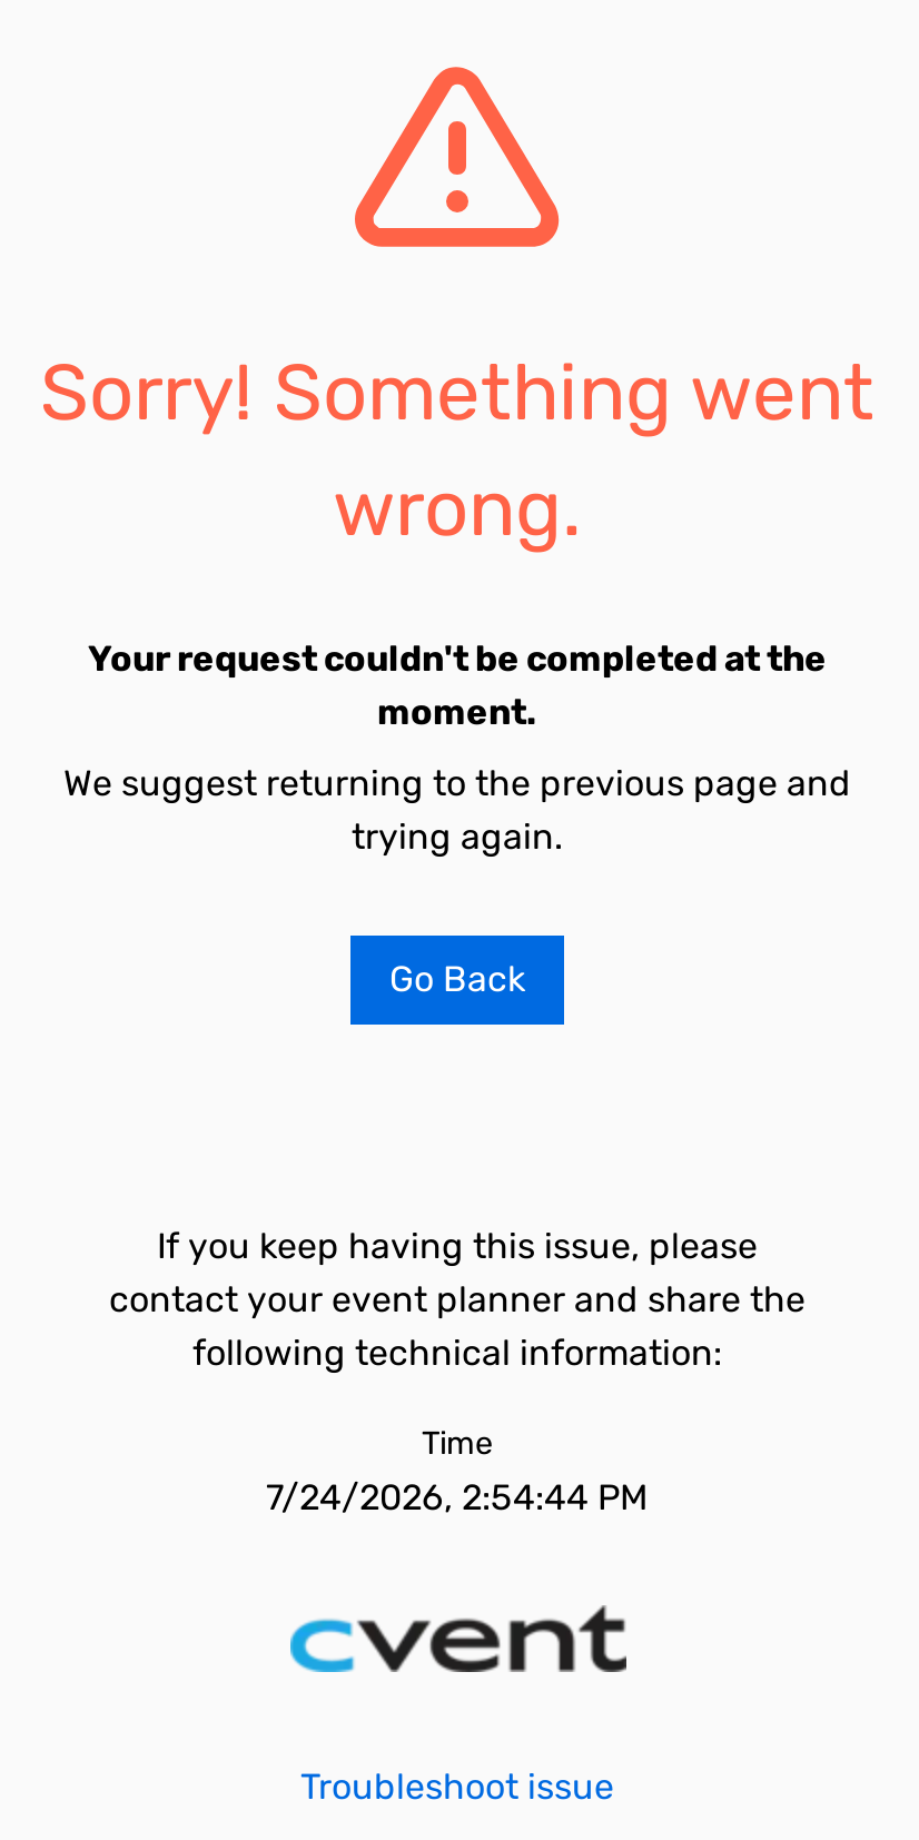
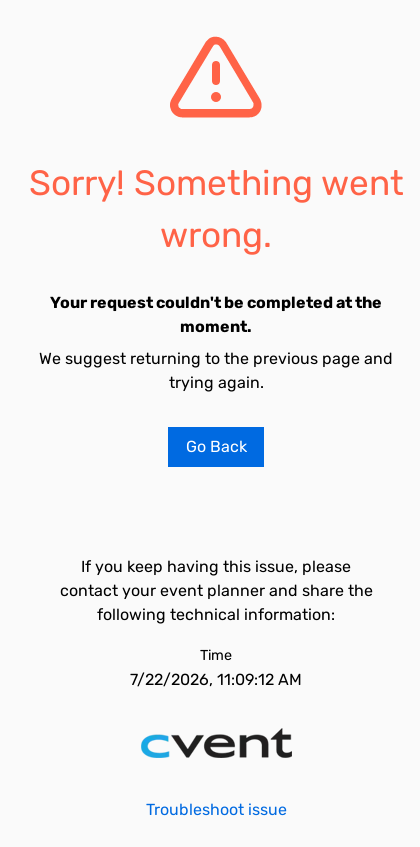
[266,1476,649,1519] 7/24/2026, 2:54:44 PM -> [130,670,302,689] 7/22/2026, 11:09:12 AM

